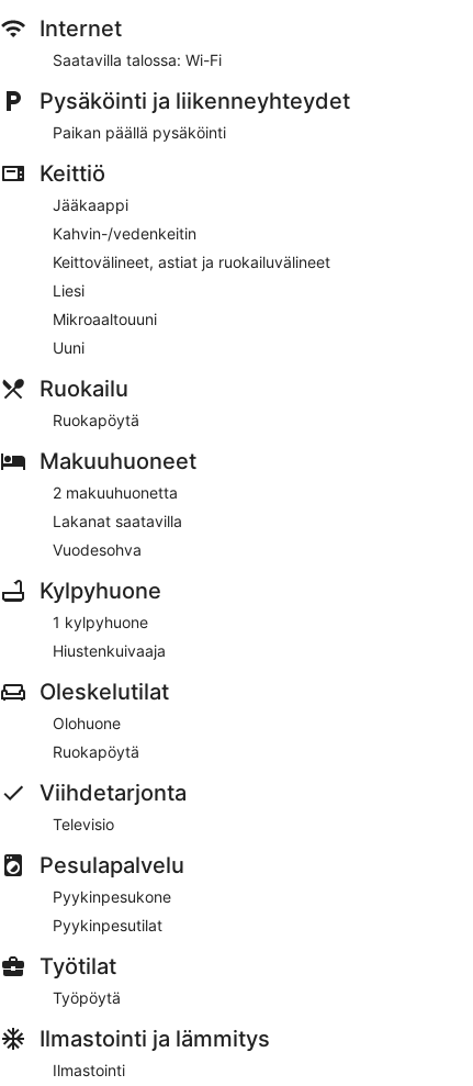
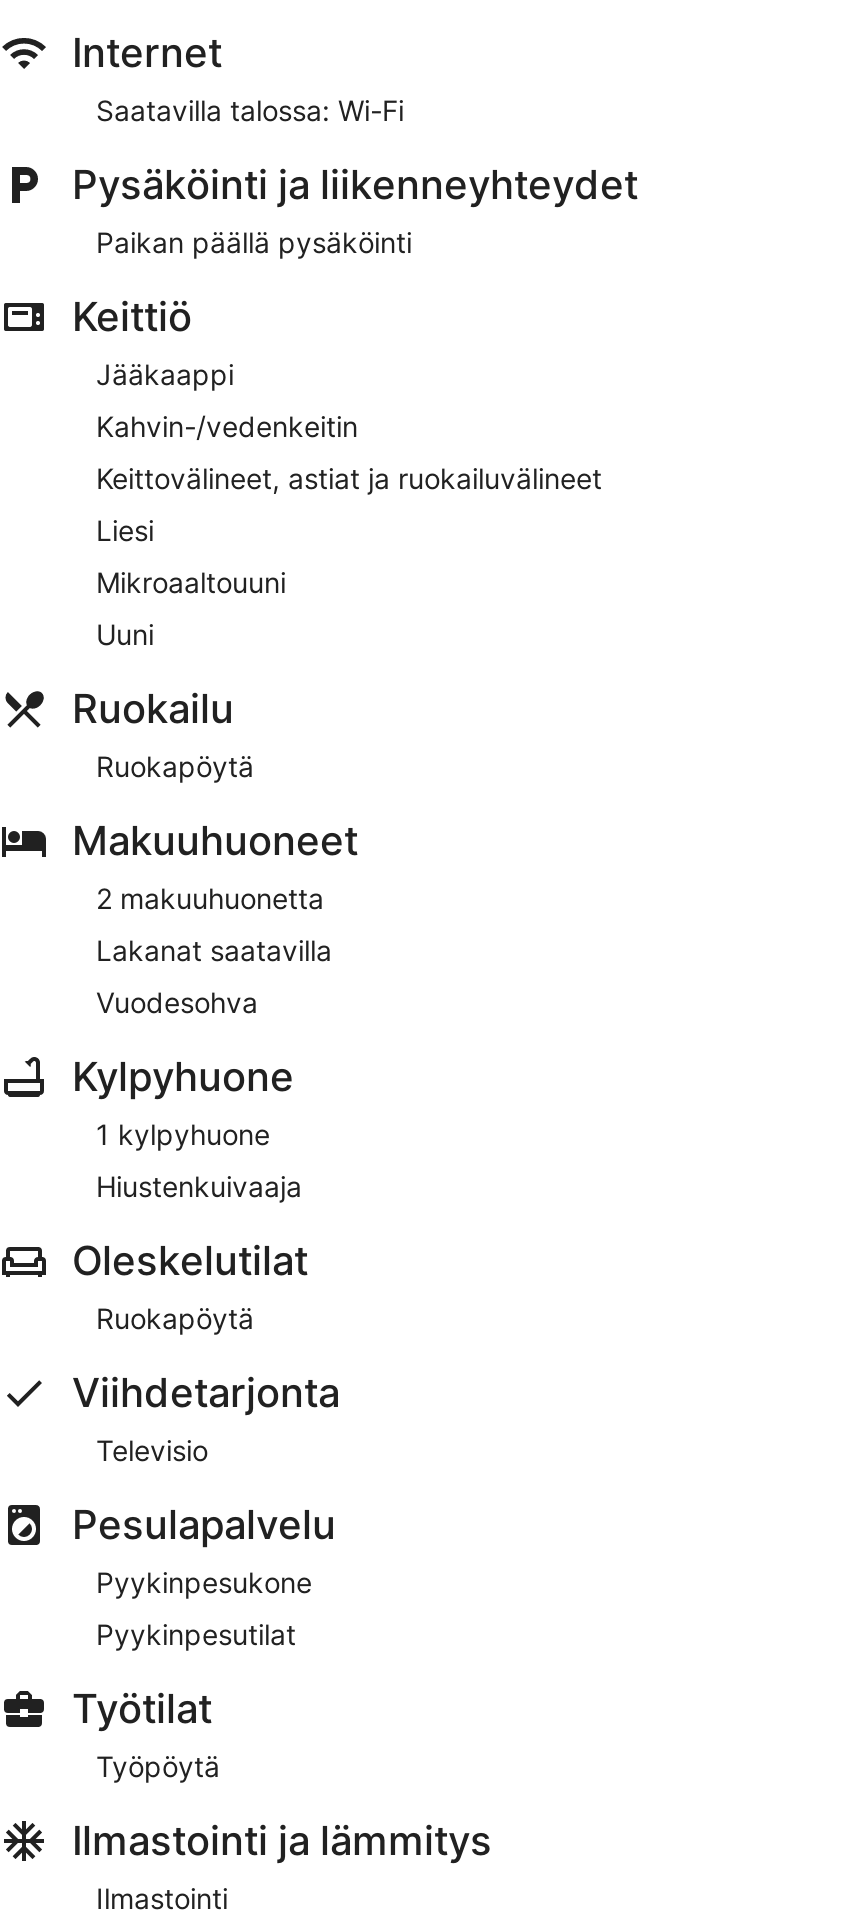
[53,713,121,732] Olohuone -> none

